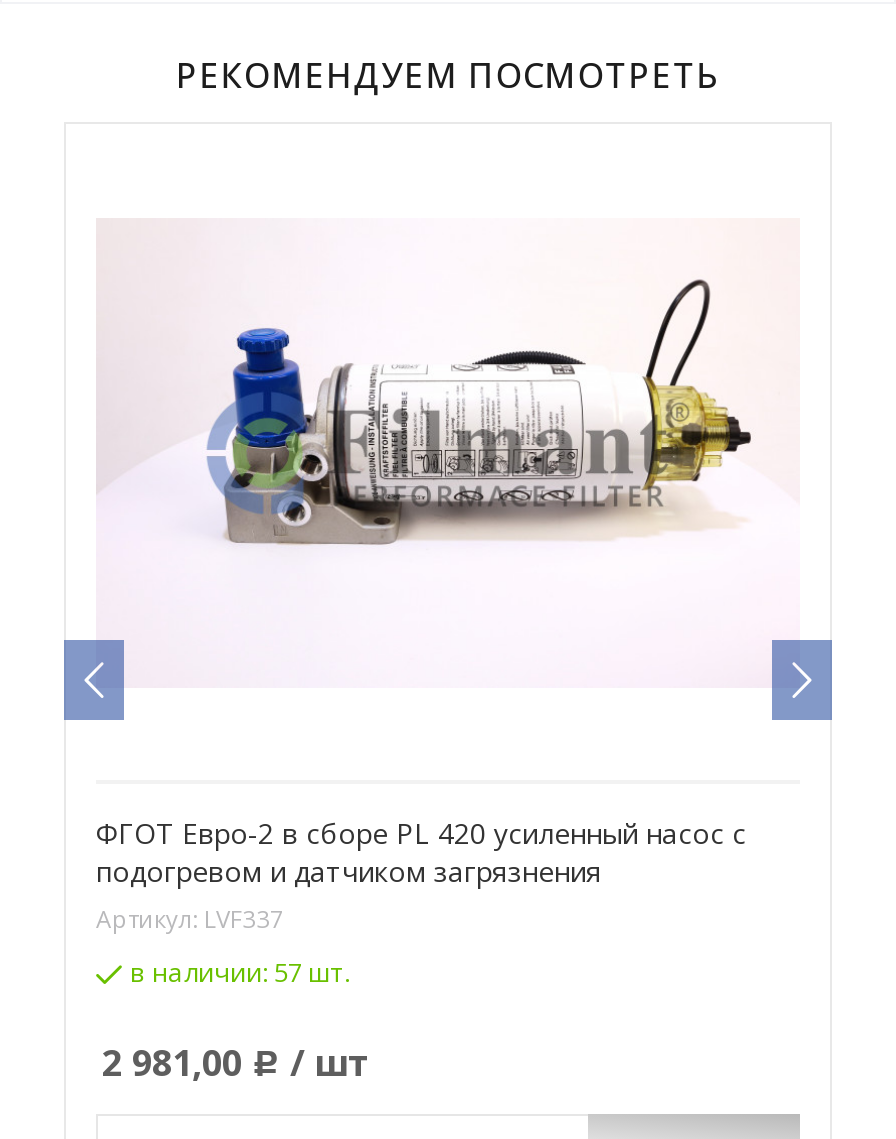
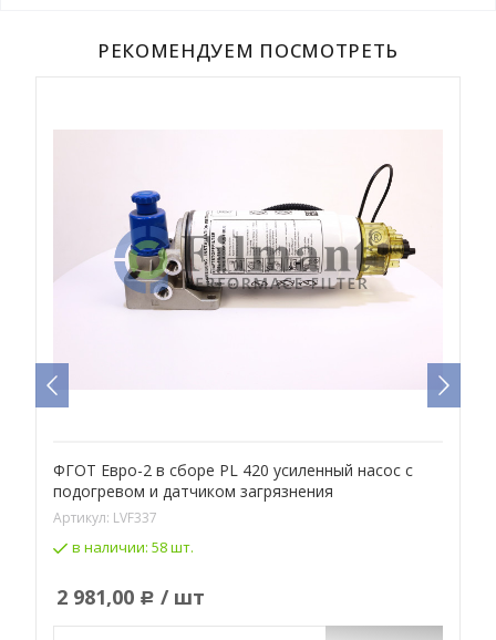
[130,954,350,990] в наличии: 57 шт. -> [72,537,194,557] в наличии: 58 шт.

